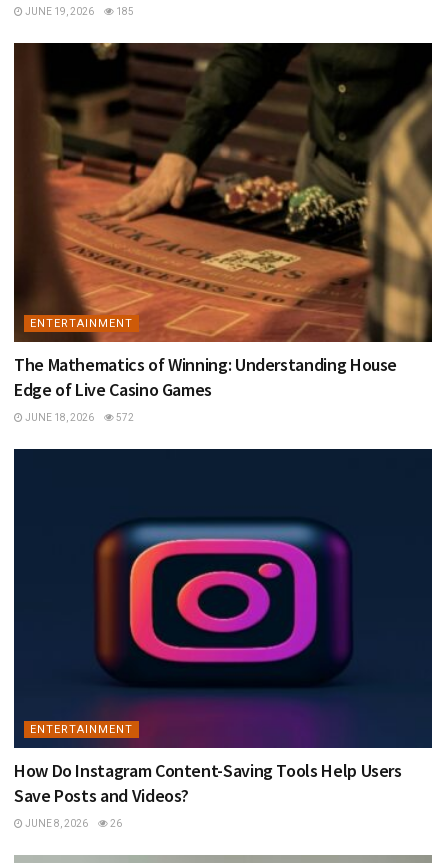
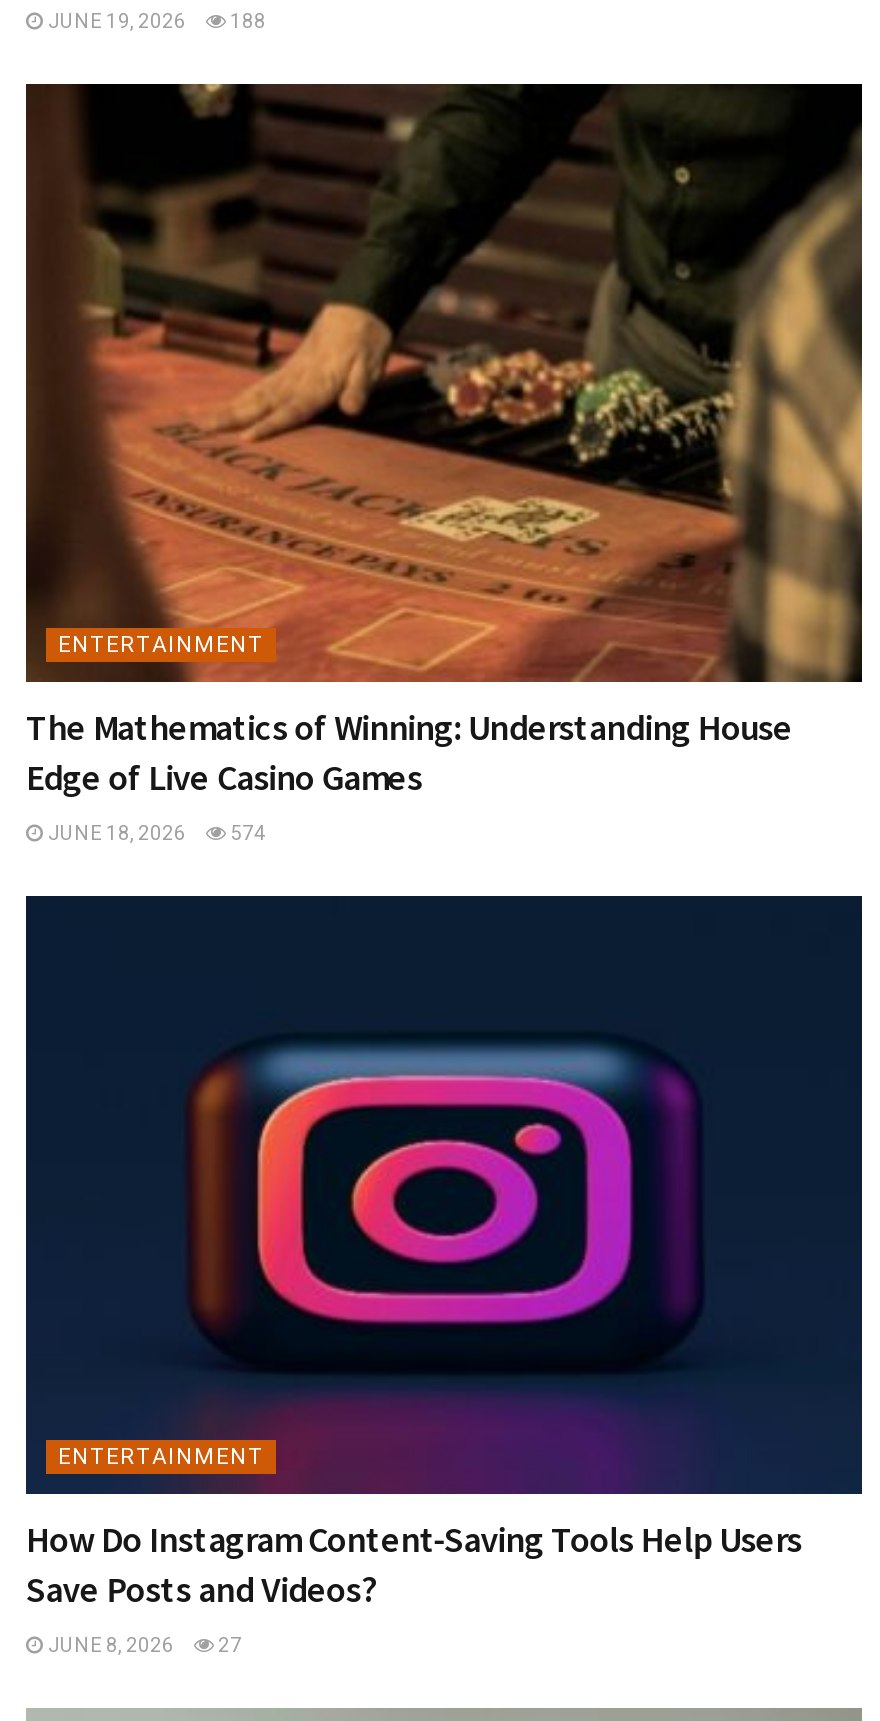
[23,6,134,17] JUNE 19, 2026 185 -> [44,10,266,32] JUNE 19, 2026 188
[23,412,134,423] JUNE 18, 2026 572 -> [44,822,266,844] JUNE 18, 2026 574
[23,818,122,829] JUNE 8, 2026 26 -> [44,1634,242,1656] JUNE 8, 2026 27

